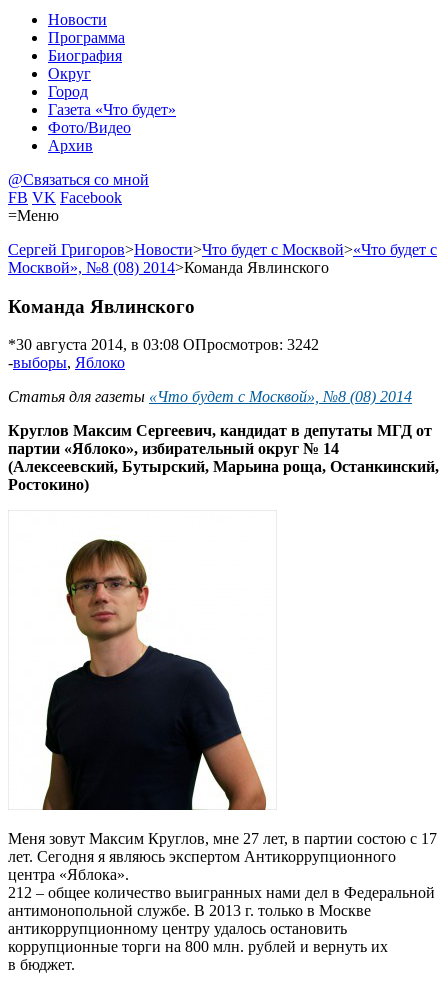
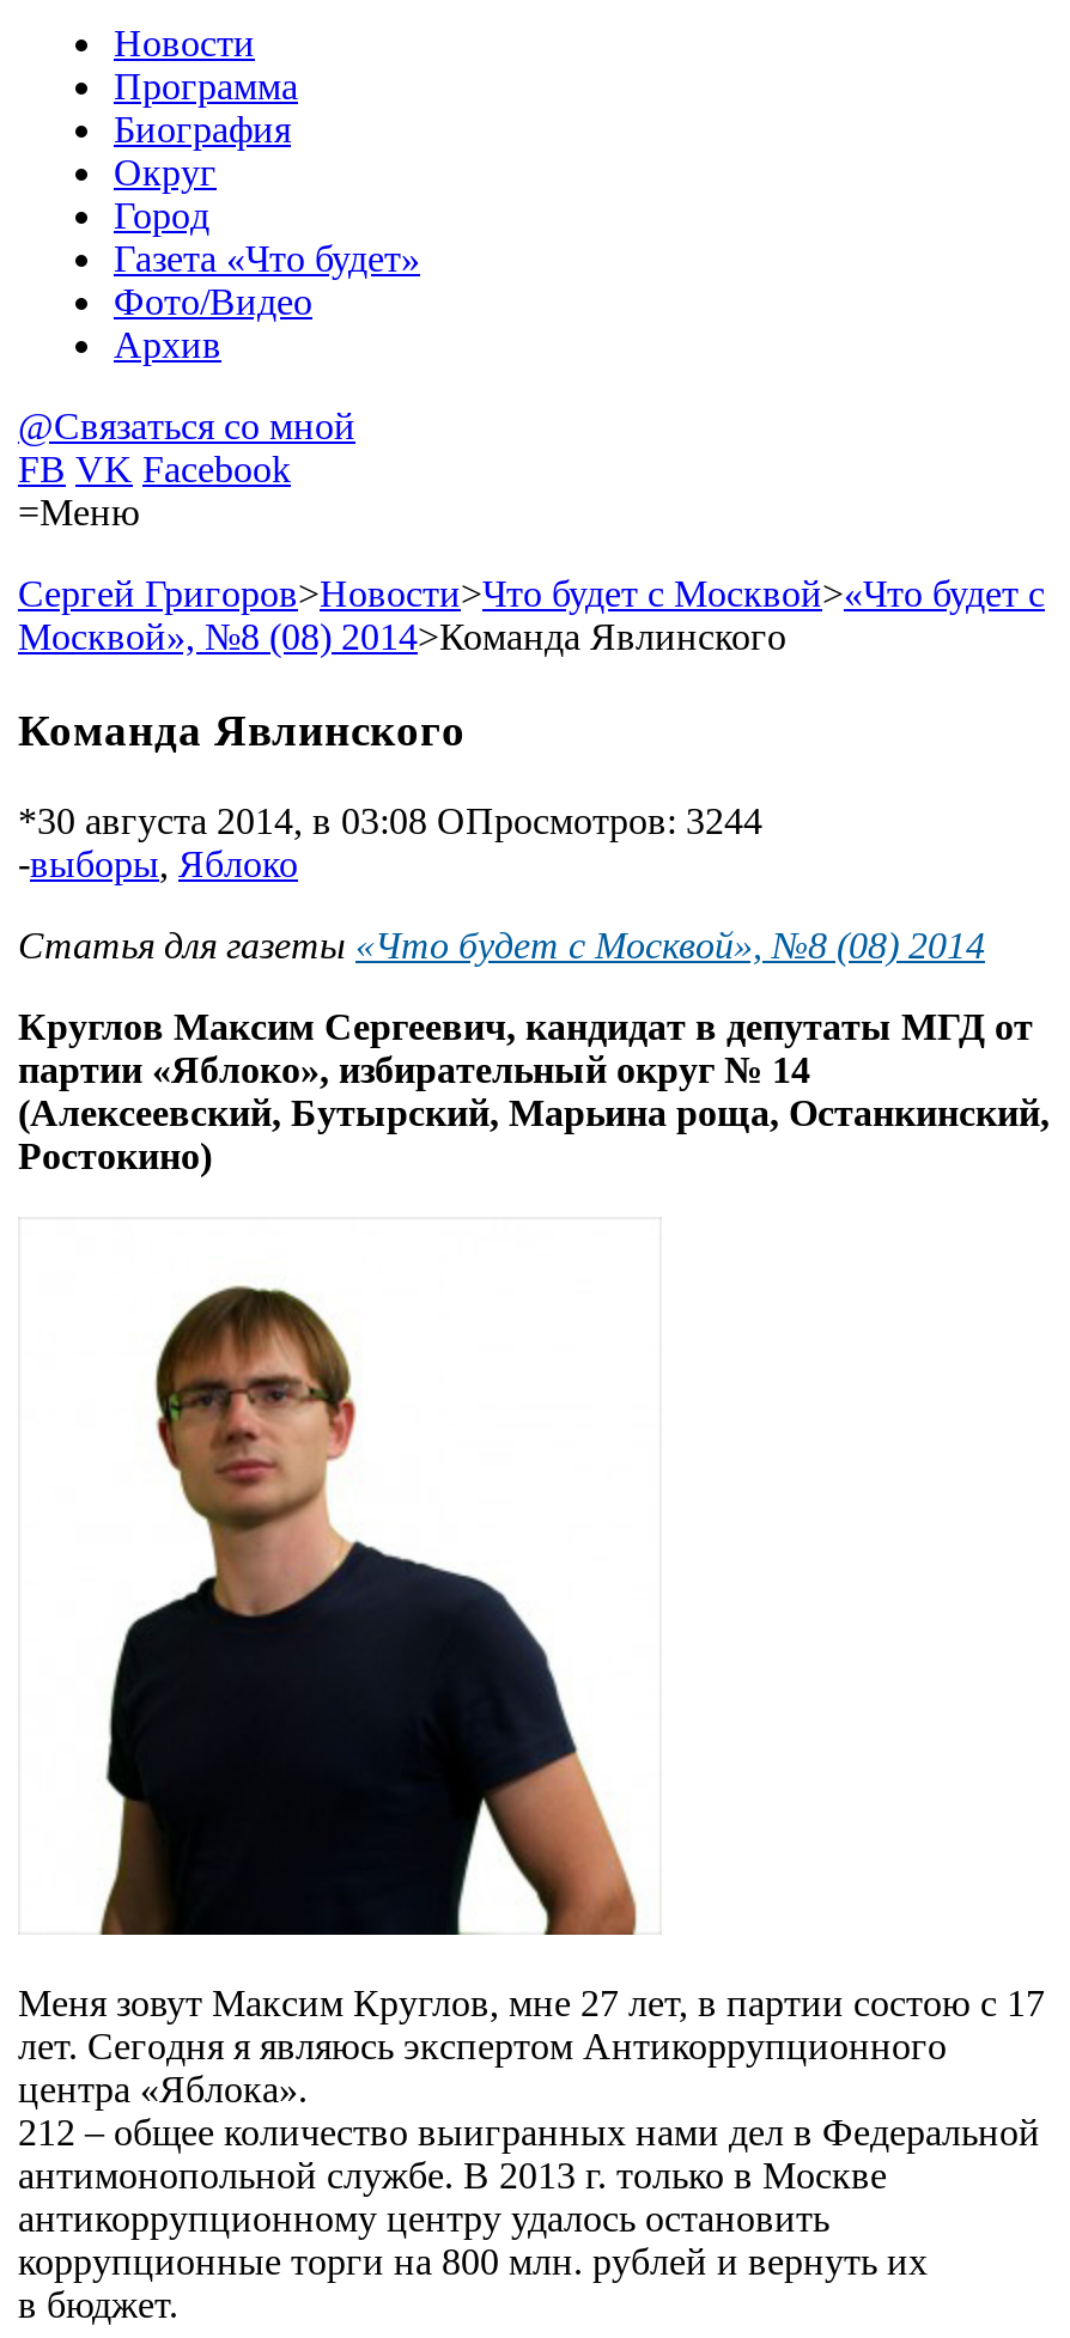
[8,336,319,353] *30 августа 2014, в 03:08 OПросмотров: 3242 -> [18,801,762,842] *30 августа 2014, в 03:08 OПросмотров: 3244

